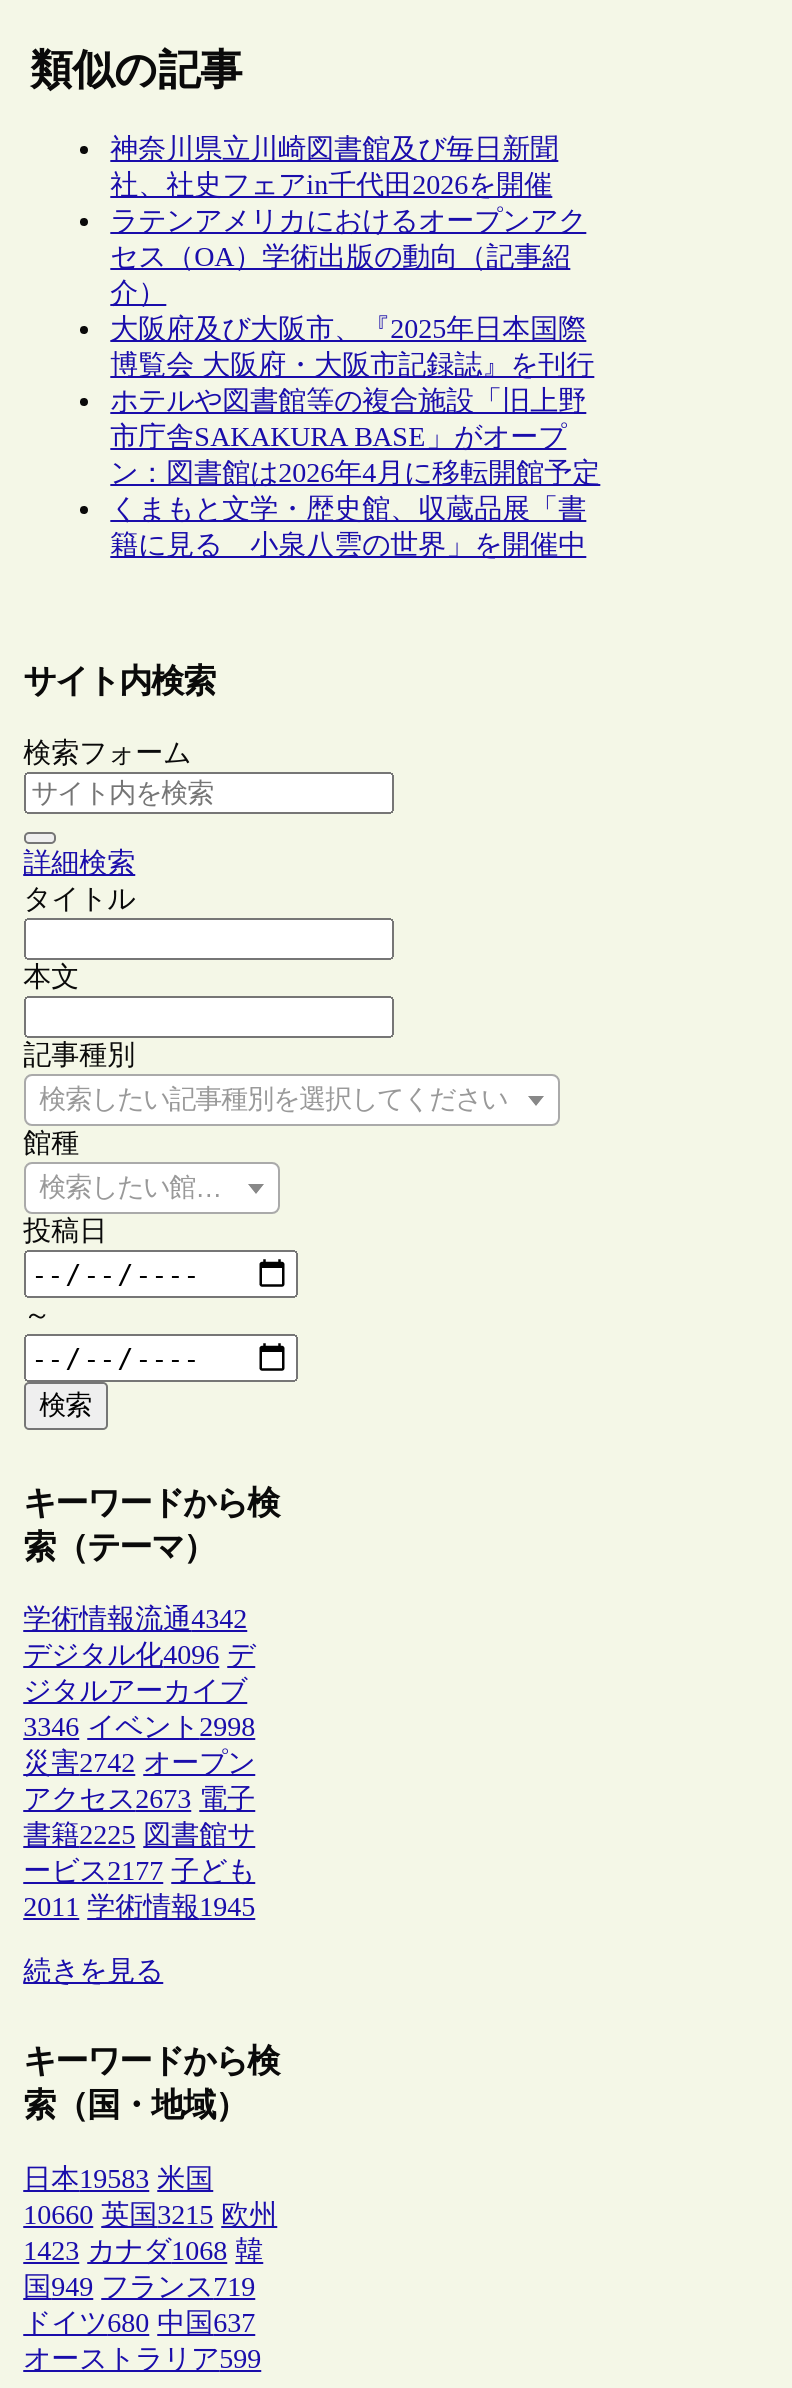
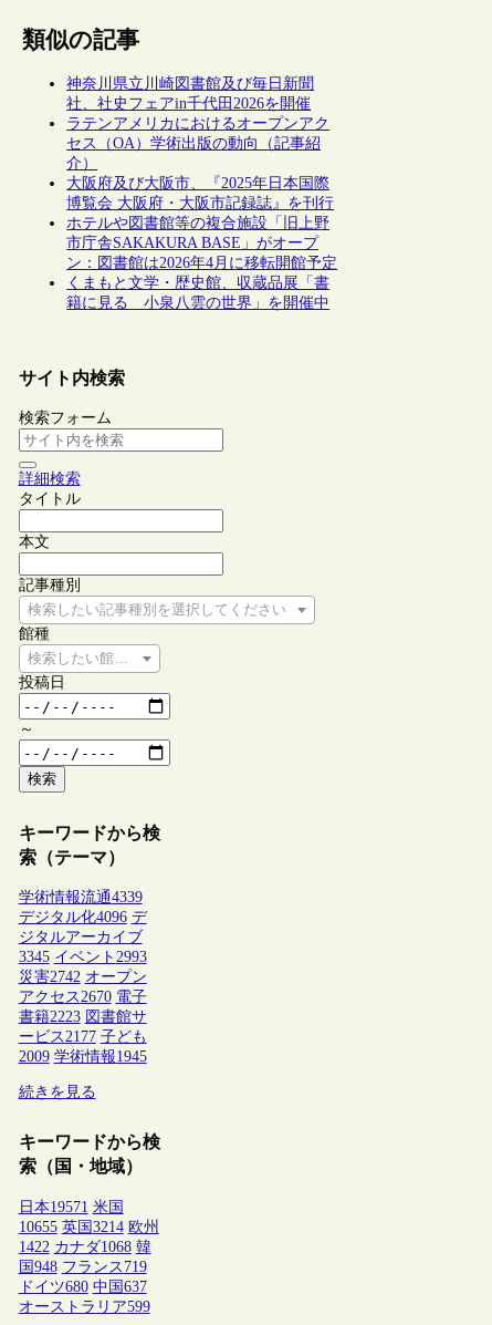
[23,1604,247,1634] 学術情報流通4342 -> [18,889,142,905] 学術情報流通4339
[23,1712,255,1742] 3346 イベント2998 -> [18,949,147,965] 3345 イベント2993
[23,1784,255,1814] アクセス2673 電子 -> [18,988,147,1005] アクセス2670 電子
[23,1820,255,1850] 書籍2225 図書館サ -> [18,1008,147,1025] 書籍2223 図書館サ
[23,1892,255,1922] 2011 学術情報1945 -> [18,1048,147,1065] 2009 学術情報1945
[23,2163,213,2193] 日本19583 米国 -> [18,1198,123,1215] 日本19571 米国
[23,2199,277,2229] 10660 英国3215 欧州 -> [18,1218,159,1235] 10655 英国3214 欧州
[23,2235,263,2265] 1423 カナダ1068 韓 -> [18,1238,151,1255] 1422 カナダ1068 韓
[23,2271,255,2301] 国949 フランス719 -> [18,1258,147,1275] 国948 フランス719

